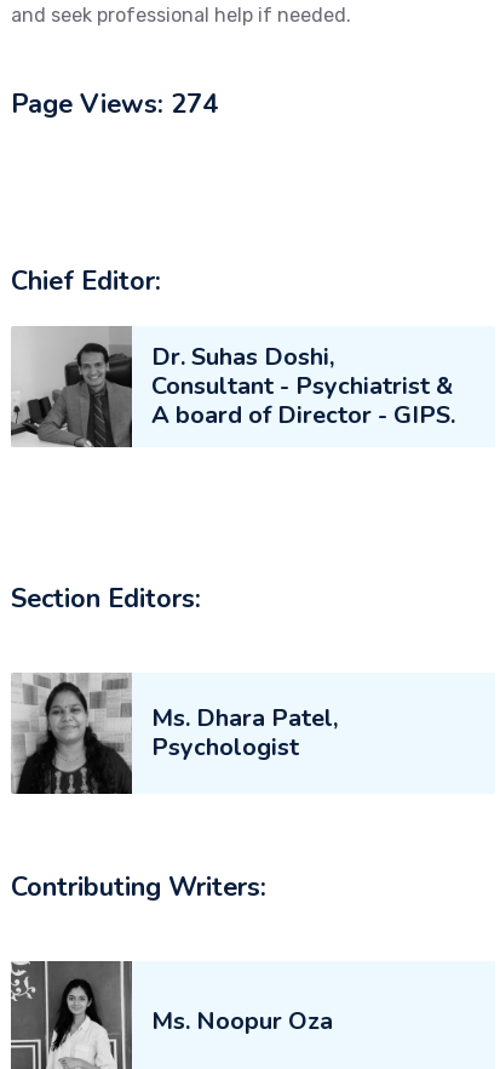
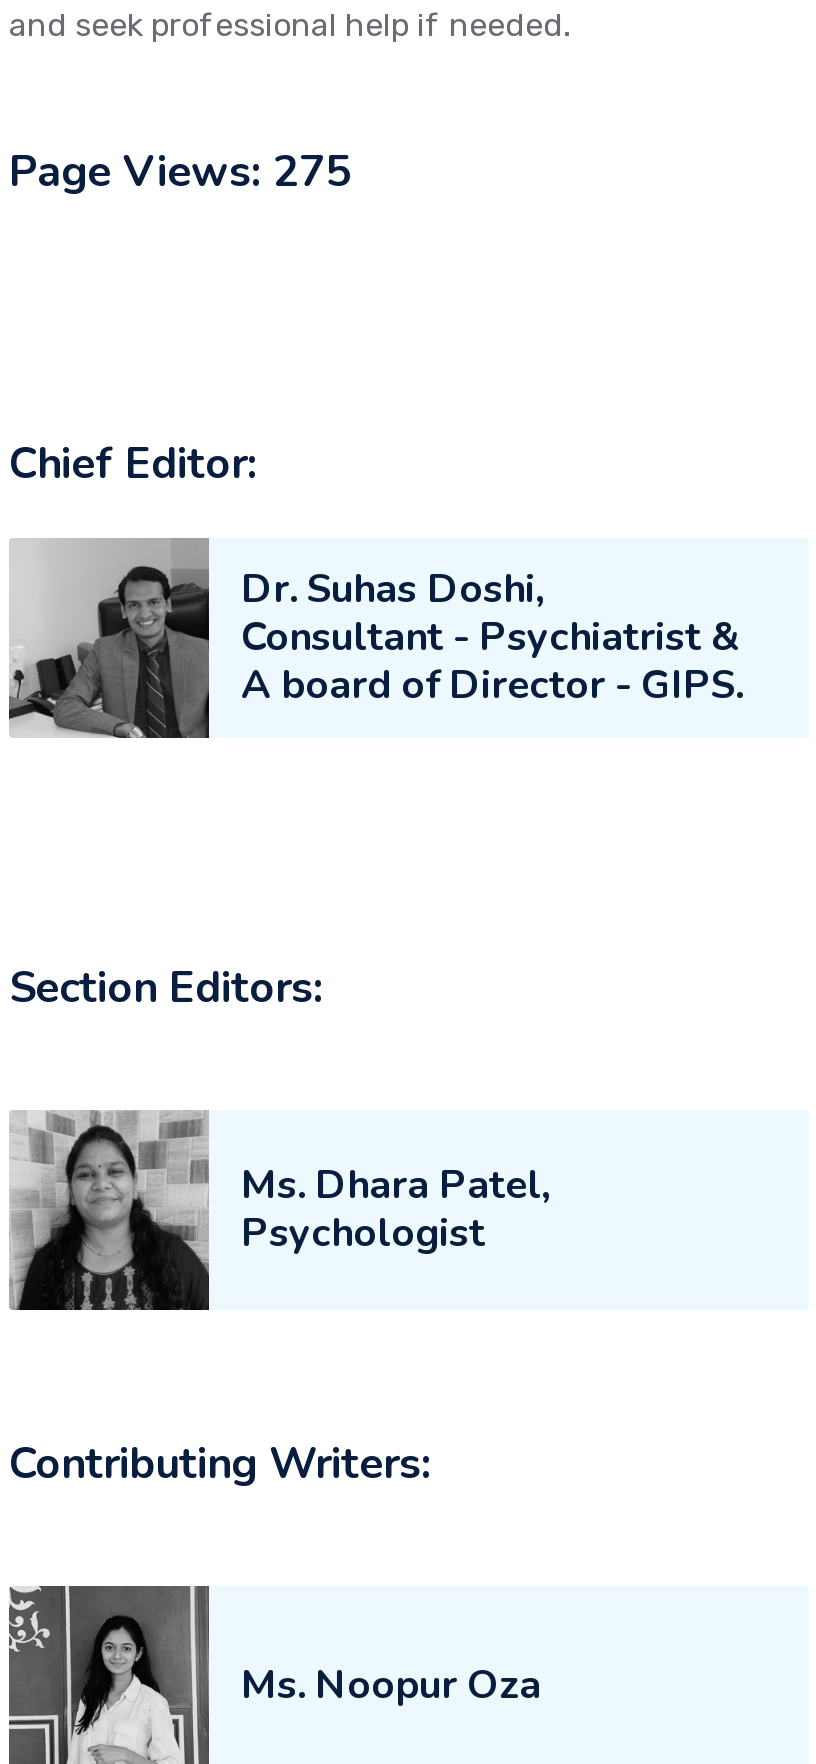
[11,86,218,122] Page Views: 274 -> [9,142,351,202] Page Views: 275

